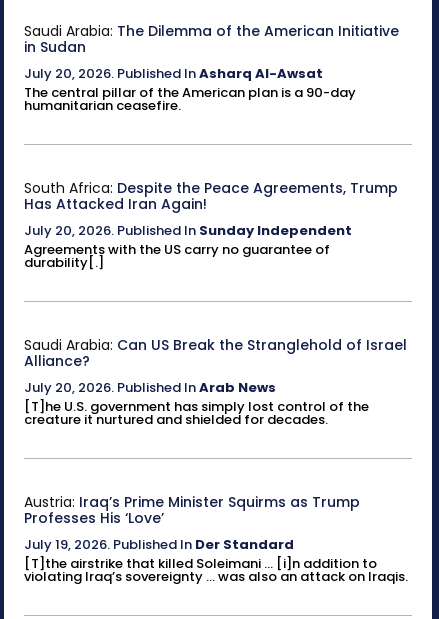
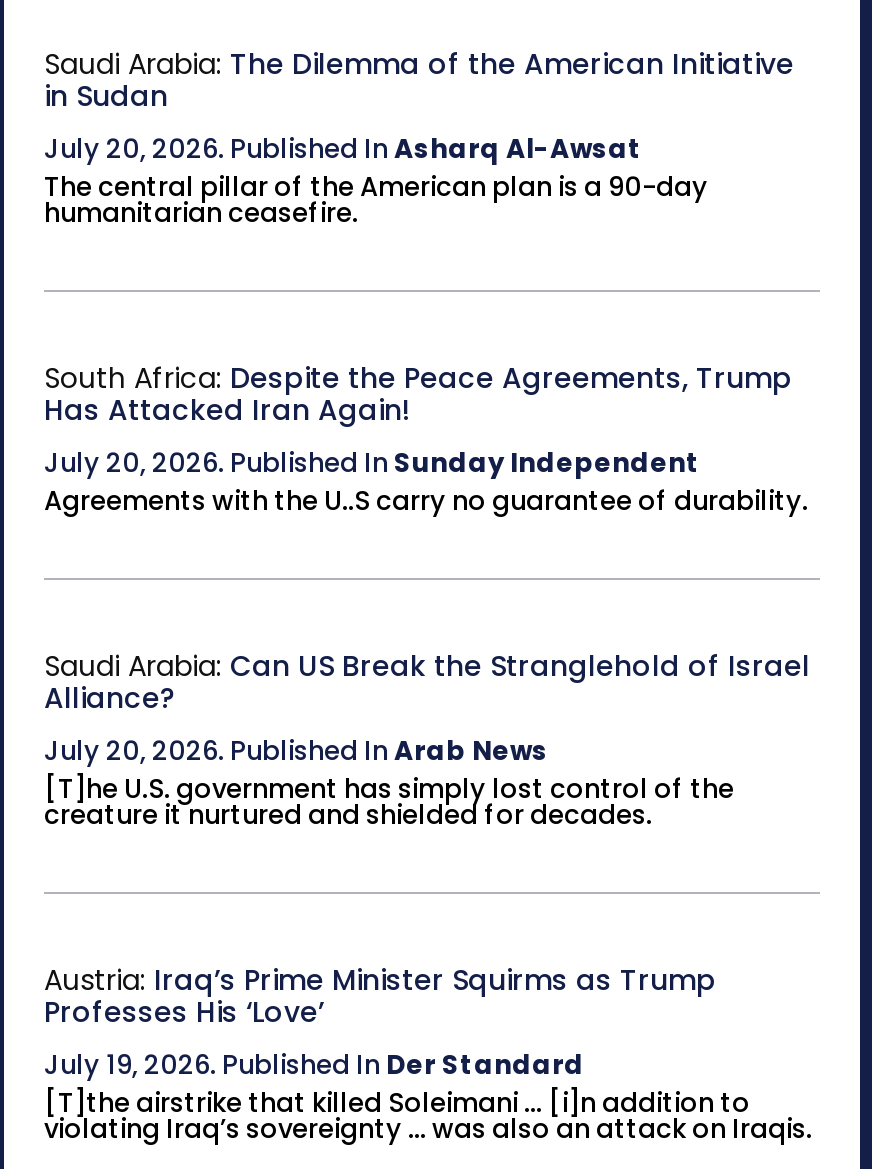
[24,240,330,272] Agreements with the US carry no guarantee of | durability[.] -> [44,482,808,520] Agreements with the U..S carry no guarantee of durability.

